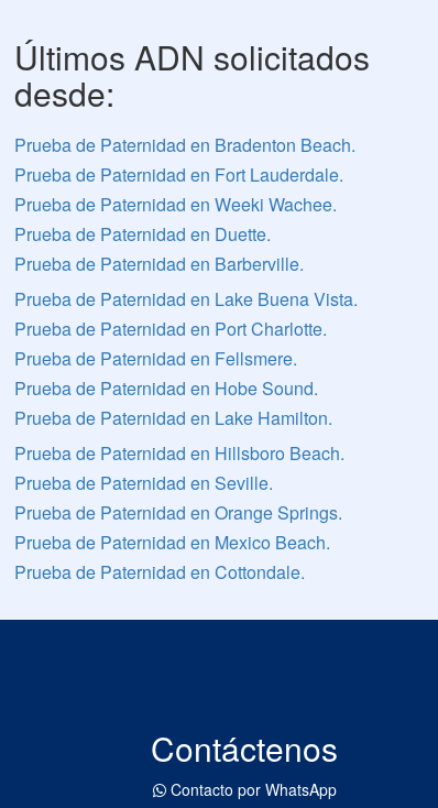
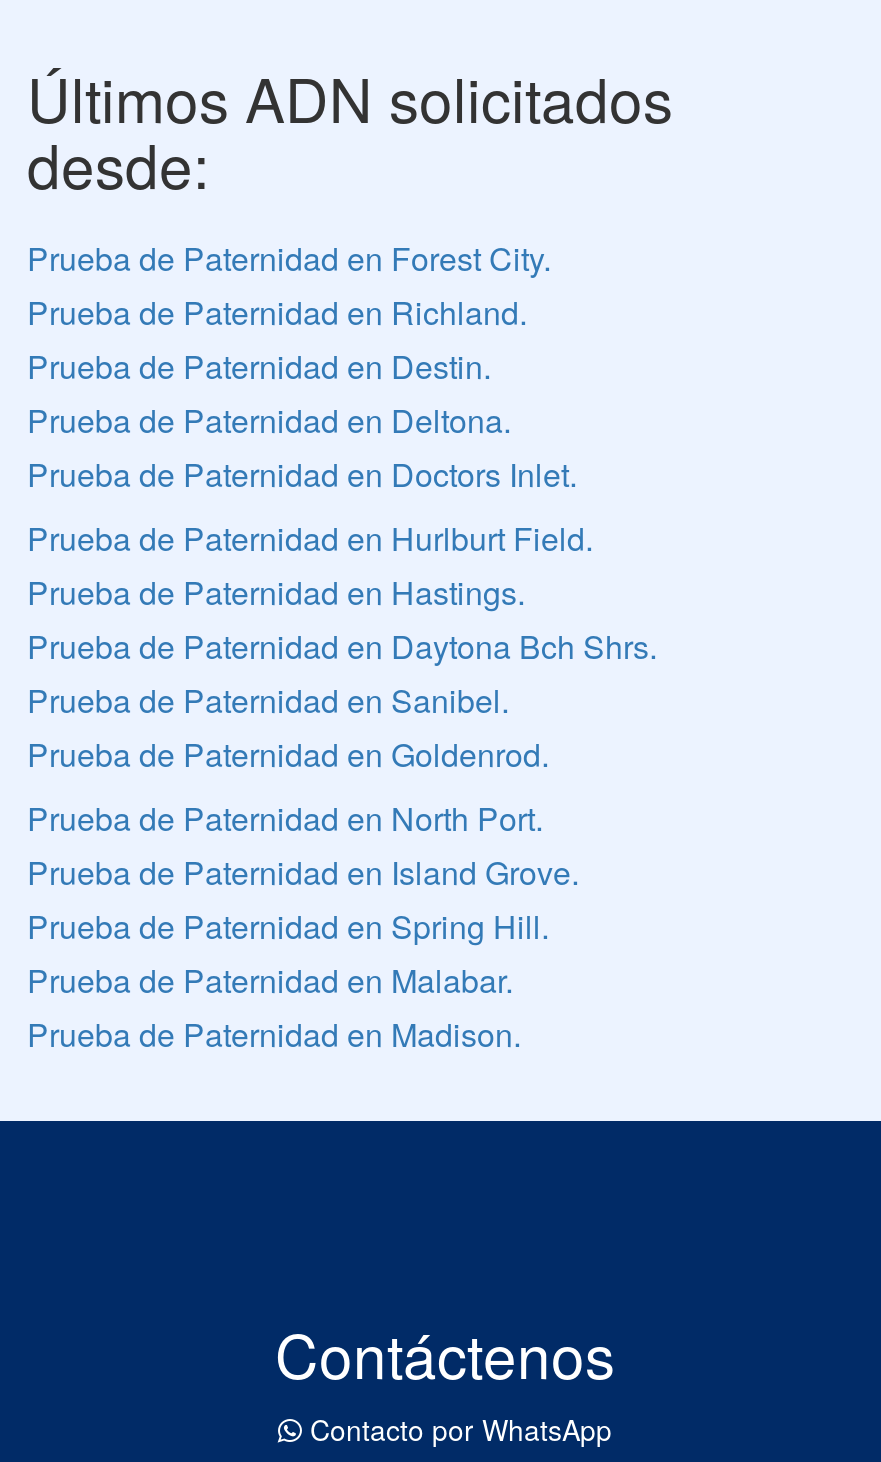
[14,132,358,585] Prueba de Paternidad en Bradenton Beach. | Prueba de Paternidad en Fort Lauderdale. | Prueba de Paternidad en Weeki Wachee. | Prueba de Paternidad en Duette. | Prueba de Paternidad en Barberville. | Prueba de Paternidad en Lake Buena Vista. | Prueba de Paternidad en Port Charlotte. | Prueba de Paternidad en Fellsmere. | Prueba de Paternidad en Hobe Sound. | Prueba de Paternidad en Lake Hamilton. | Prueba de Paternidad en Hillsboro Beach. | Prueba de Paternidad en Seville. | Prueba de Paternidad en Orange Springs. | Prueba de Paternidad en Mexico Beach. | Prueba de Paternidad en Cottondale. -> [27,236,657,1058] Prueba de Paternidad en Forest City. | Prueba de Paternidad en Richland. | Prueba de Paternidad en Destin. | Prueba de Paternidad en Deltona. | Prueba de Paternidad en Doctors Inlet. | Prueba de Paternidad en Hurlburt Field. | Prueba de Paternidad en Hastings. | Prueba de Paternidad en Daytona Bch Shrs. | Prueba de Paternidad en Sanibel. | Prueba de Paternidad en Goldenrod. | Prueba de Paternidad en North Port. | Prueba de Paternidad en Island Grove. | Prueba de Paternidad en Spring Hill. | Prueba de Paternidad en Malabar. | Prueba de Paternidad en Madison.

